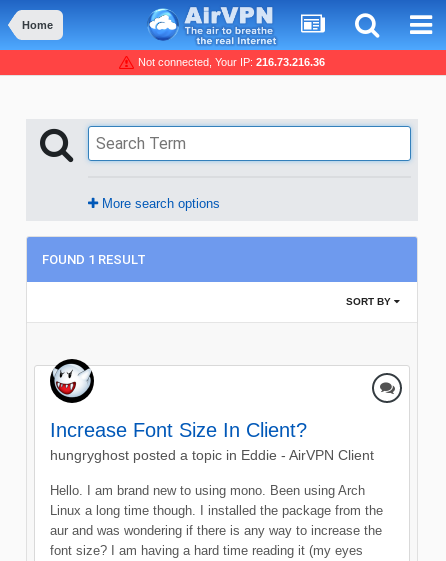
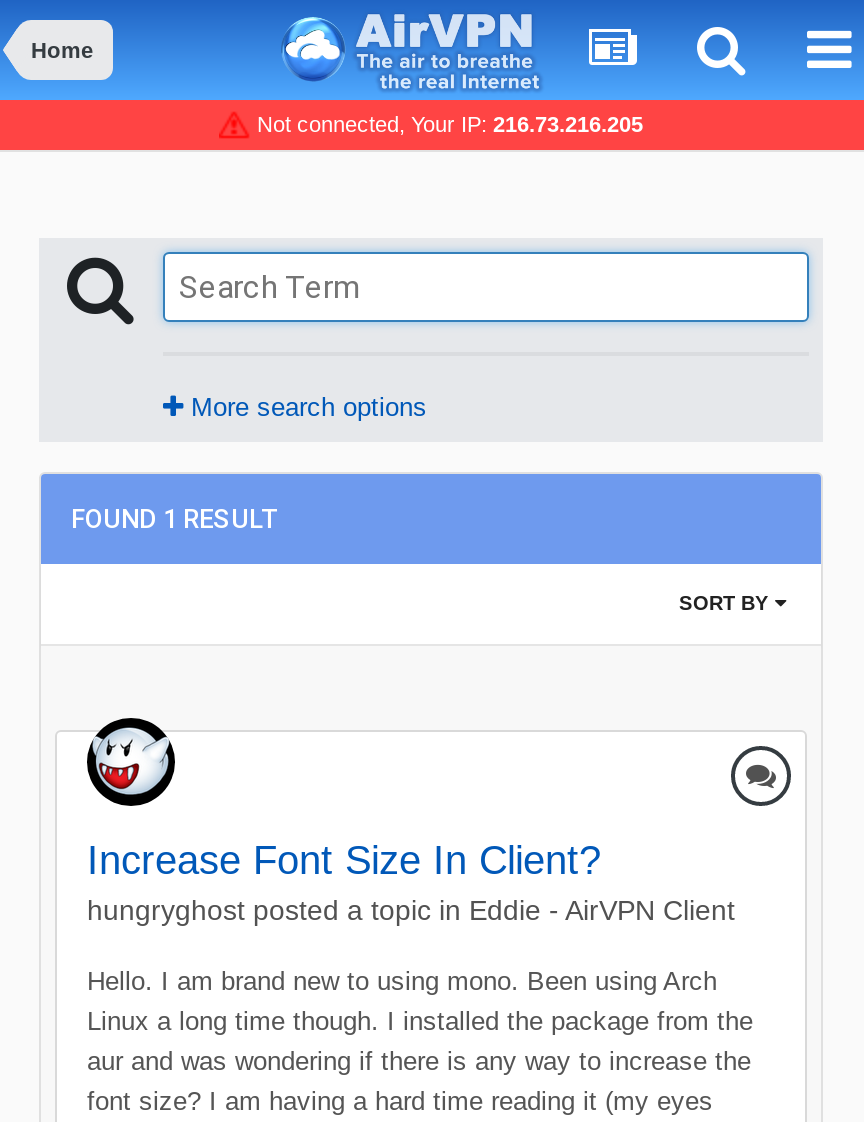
[135,56,325,68] Not connected, Your IP: 216.73.216.36 -> [251,112,643,136] Not connected, Your IP: 216.73.216.205

